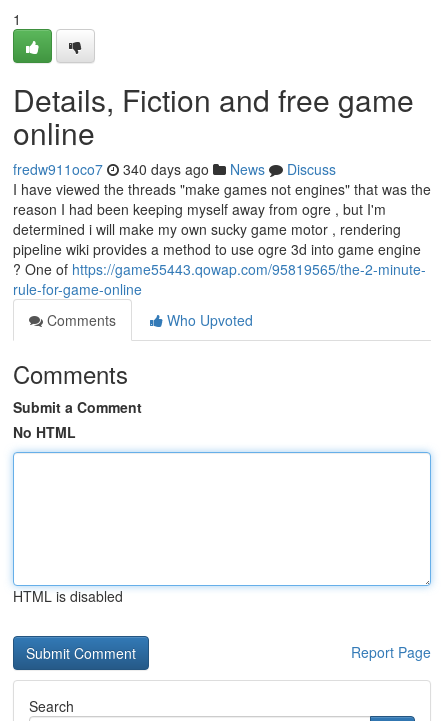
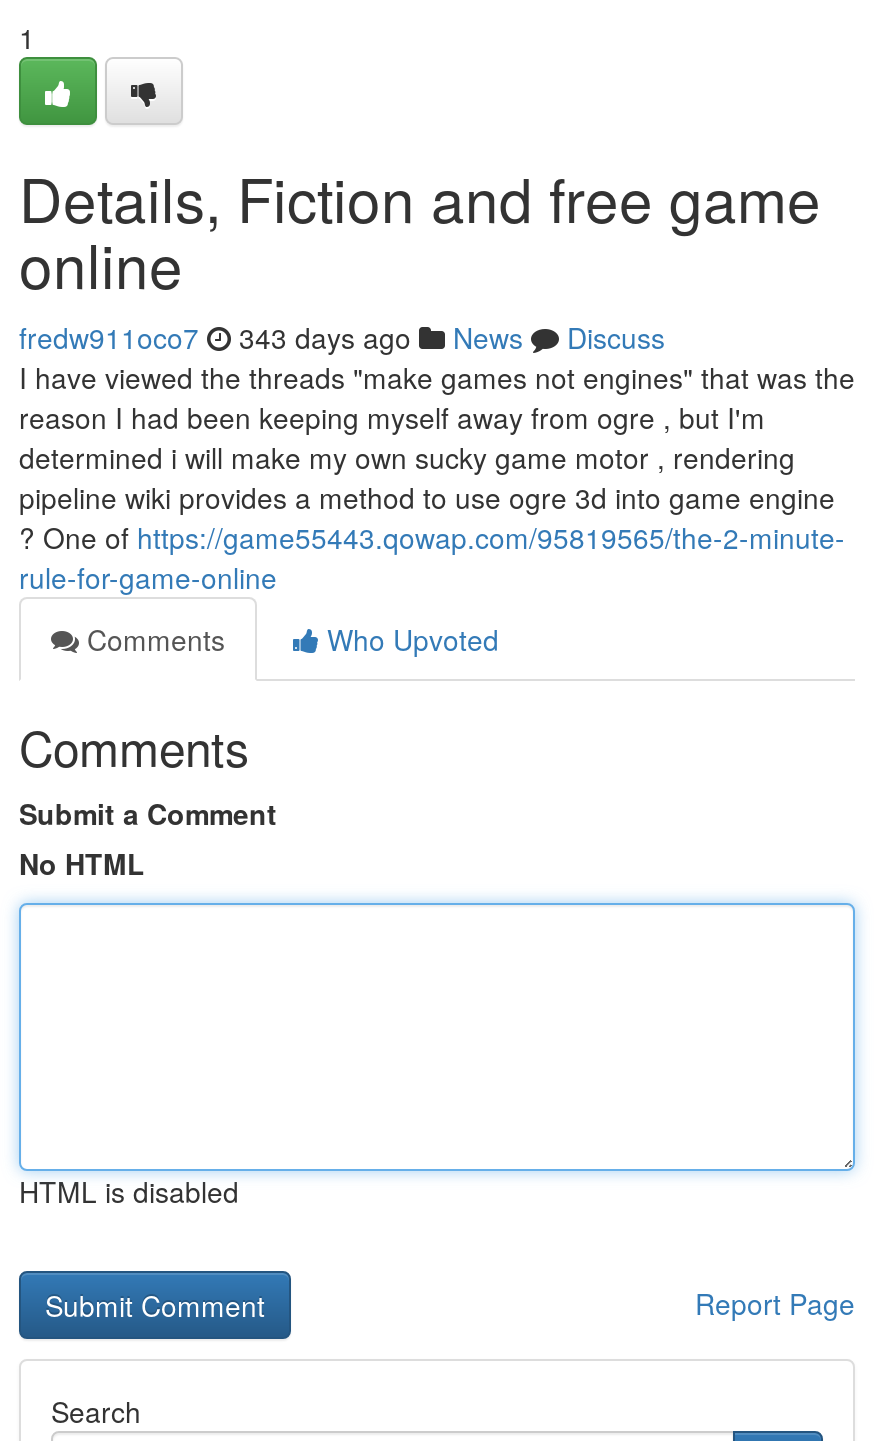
[13,159,336,179] fredw911oco7 340 days ago News Discuss -> [19,317,665,357] fredw911oco7 343 days ago News Discuss

